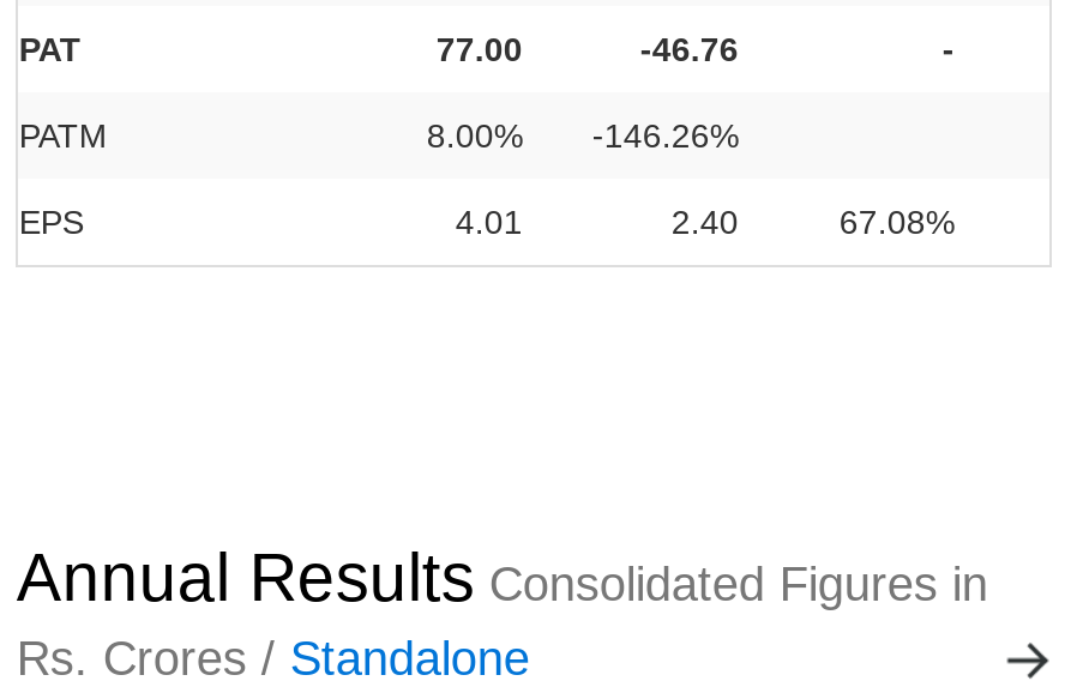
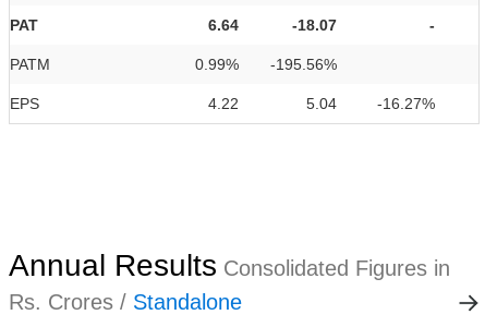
[436,30,523,68] 77.00 -> [209,16,239,34] 6.64
[640,30,739,68] -46.76 -> [293,16,337,34] -18.07
[427,116,523,155] 8.00% -> [196,56,239,73] 0.99%
[592,116,739,155] -146.26% -> [271,56,337,73] -195.56%
[456,203,523,241] 4.01 -> [209,95,239,112] 4.22
[671,203,739,241] 2.40 -> [307,95,337,112] 5.04
[839,203,954,241] 67.08% -> [378,95,435,112] -16.27%

